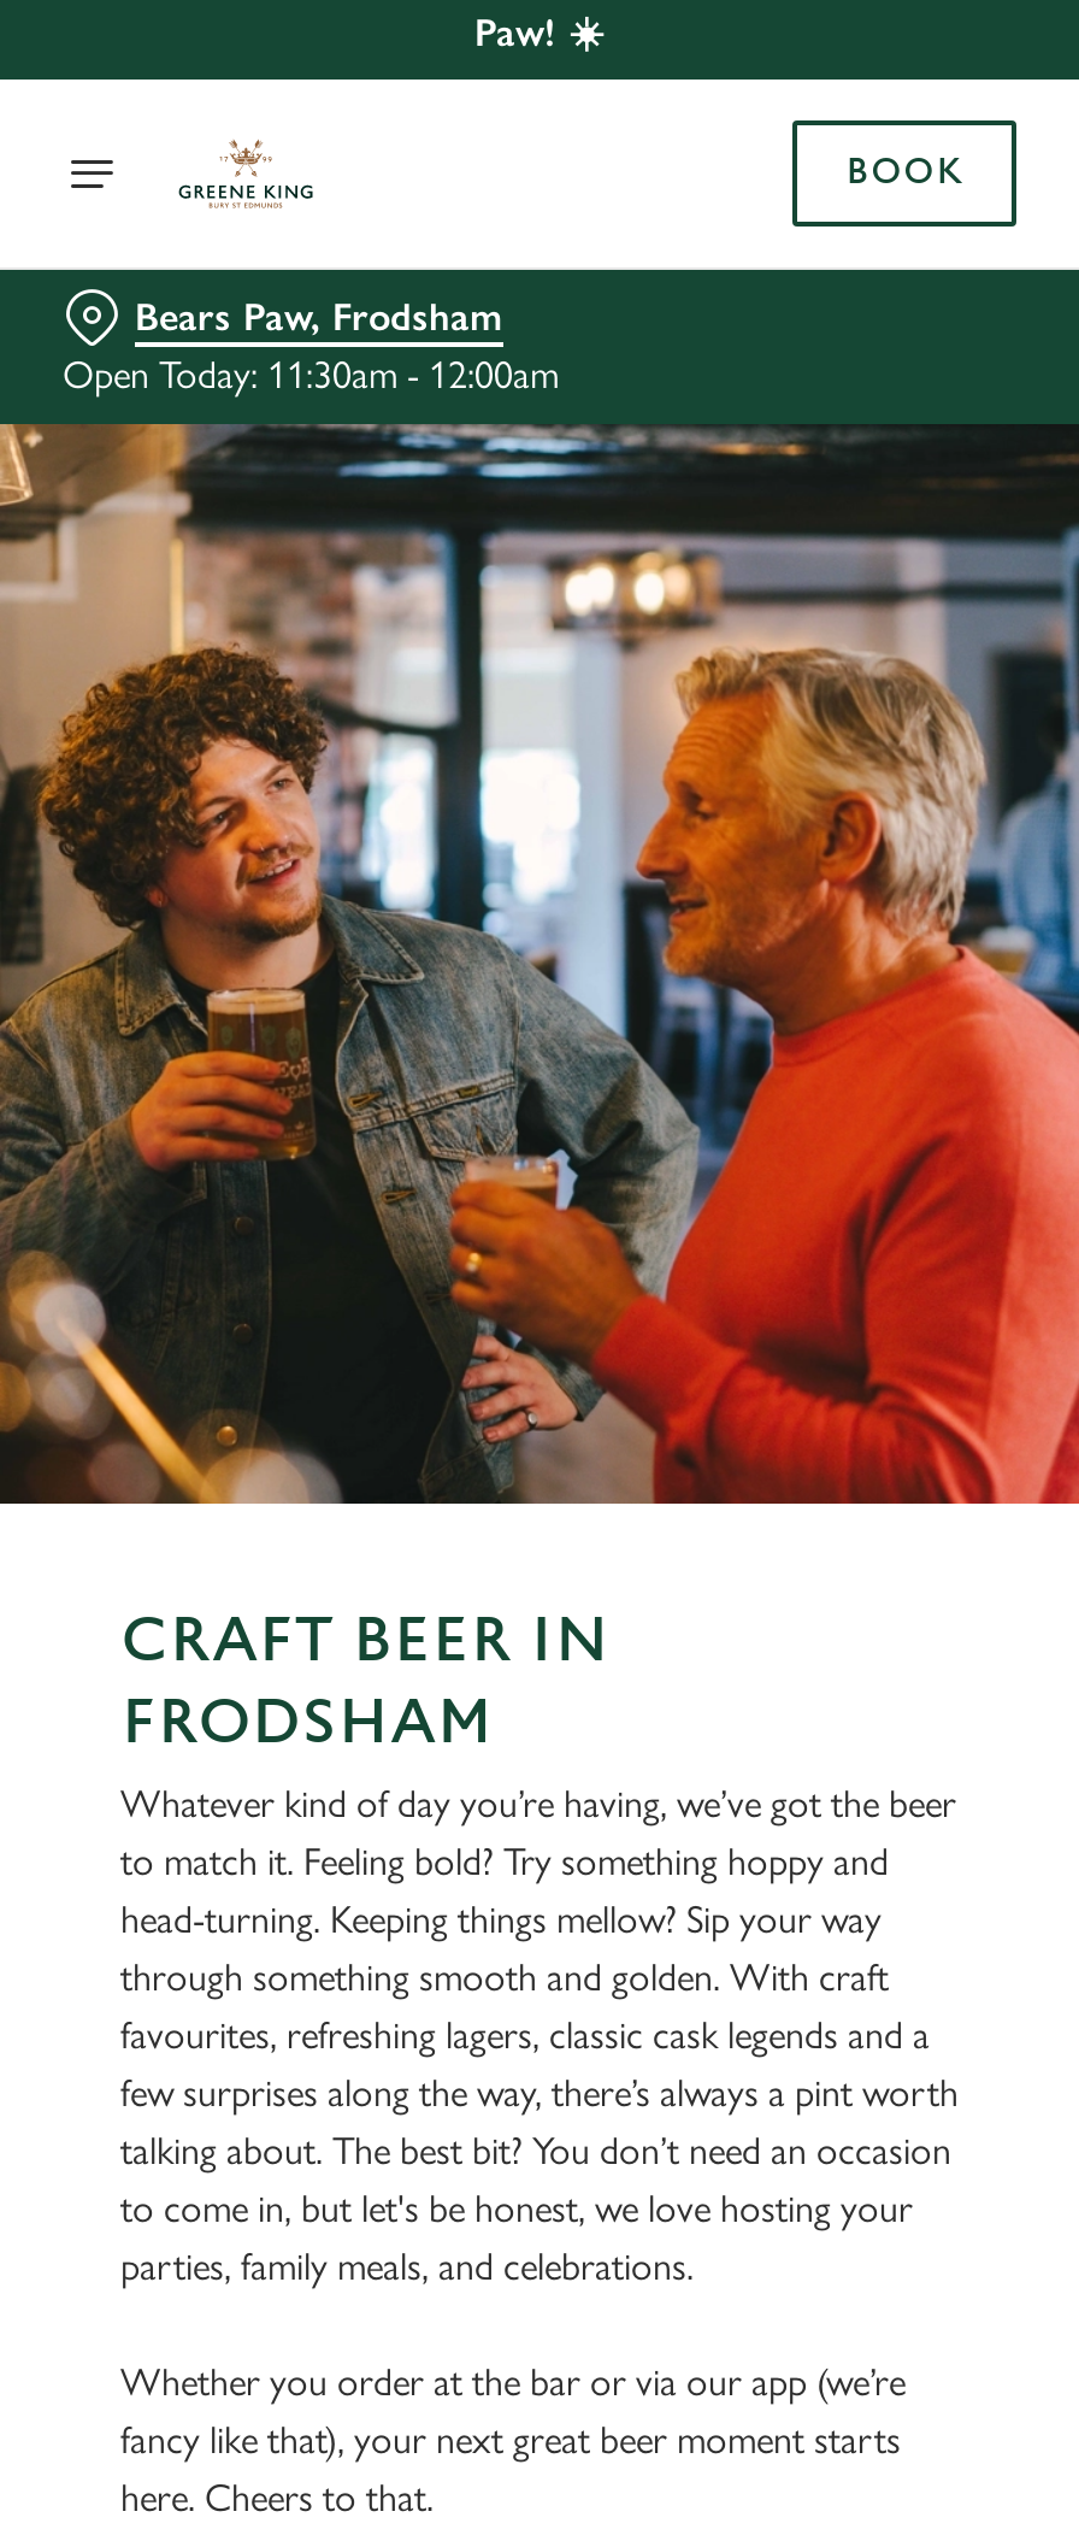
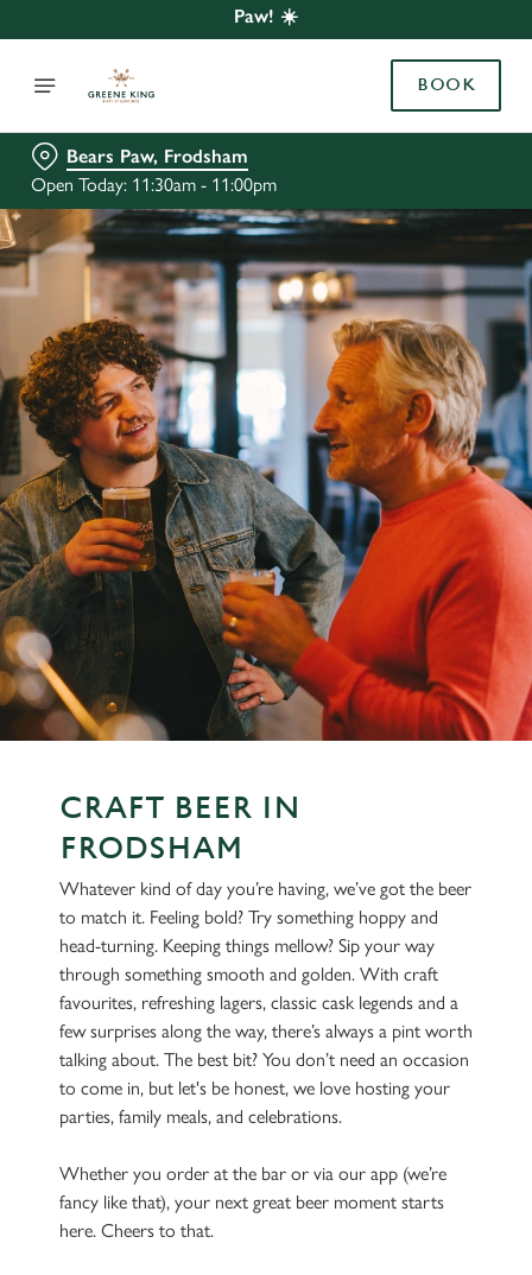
[63,352,559,398] Open Today: 11:30am - 12:00am -> [31,173,277,196] Open Today: 11:30am - 11:00pm

